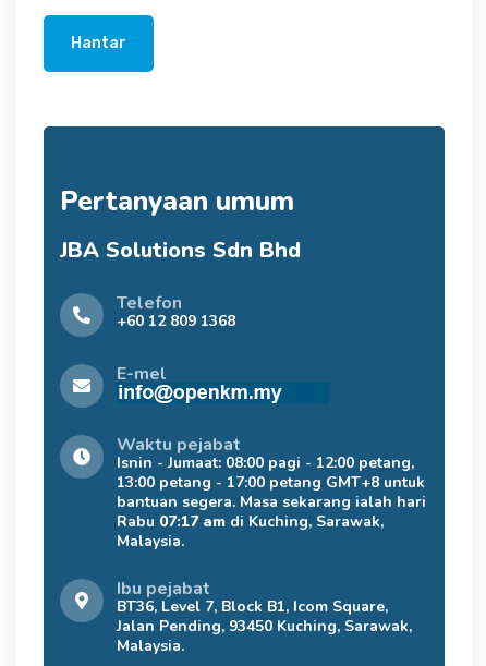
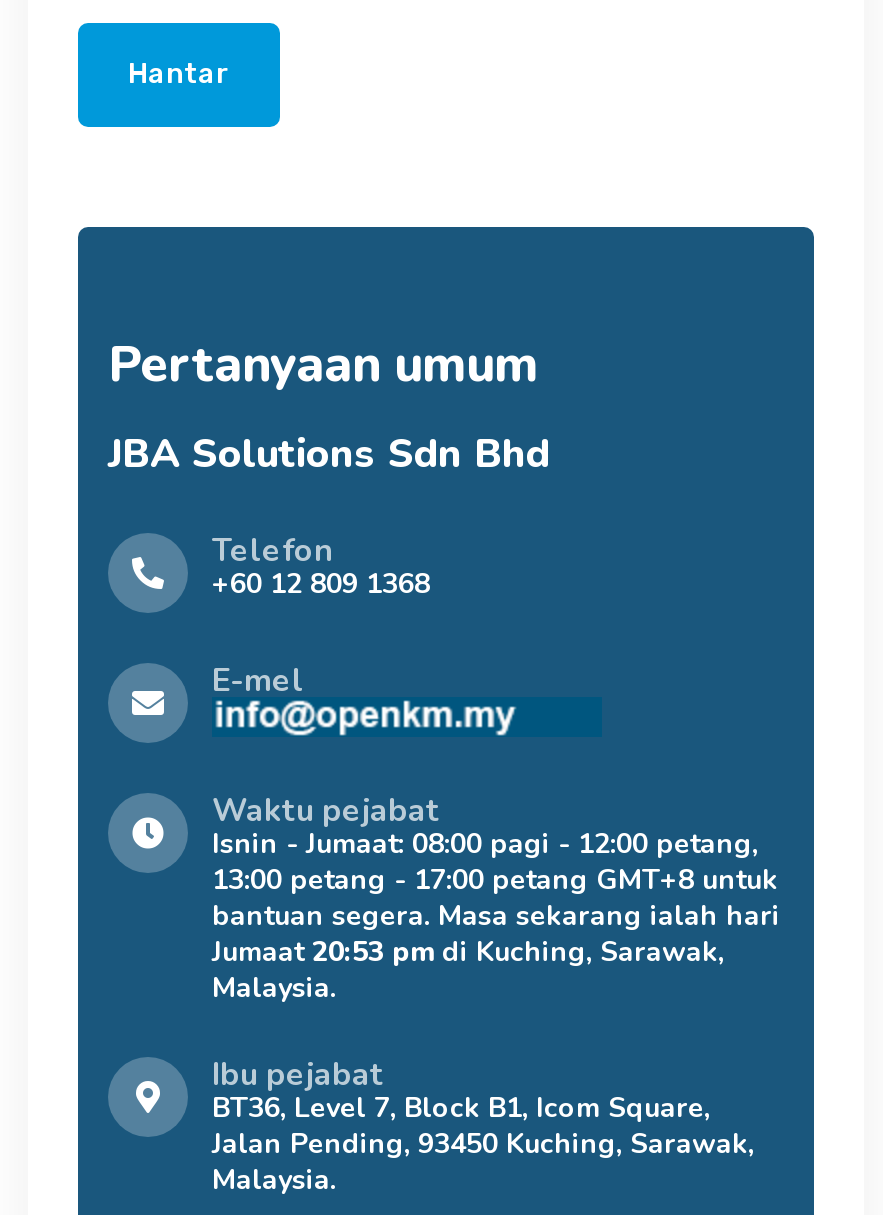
[117,511,384,532] Rabu 07:17 am di Kuching, Sarawak, -> [212,933,724,971] Jumaat 20:53 pm di Kuching, Sarawak,

